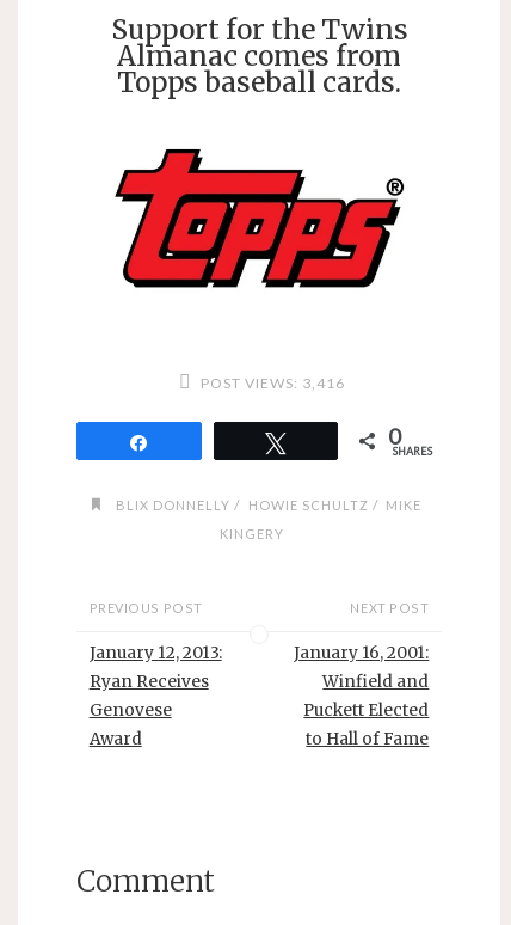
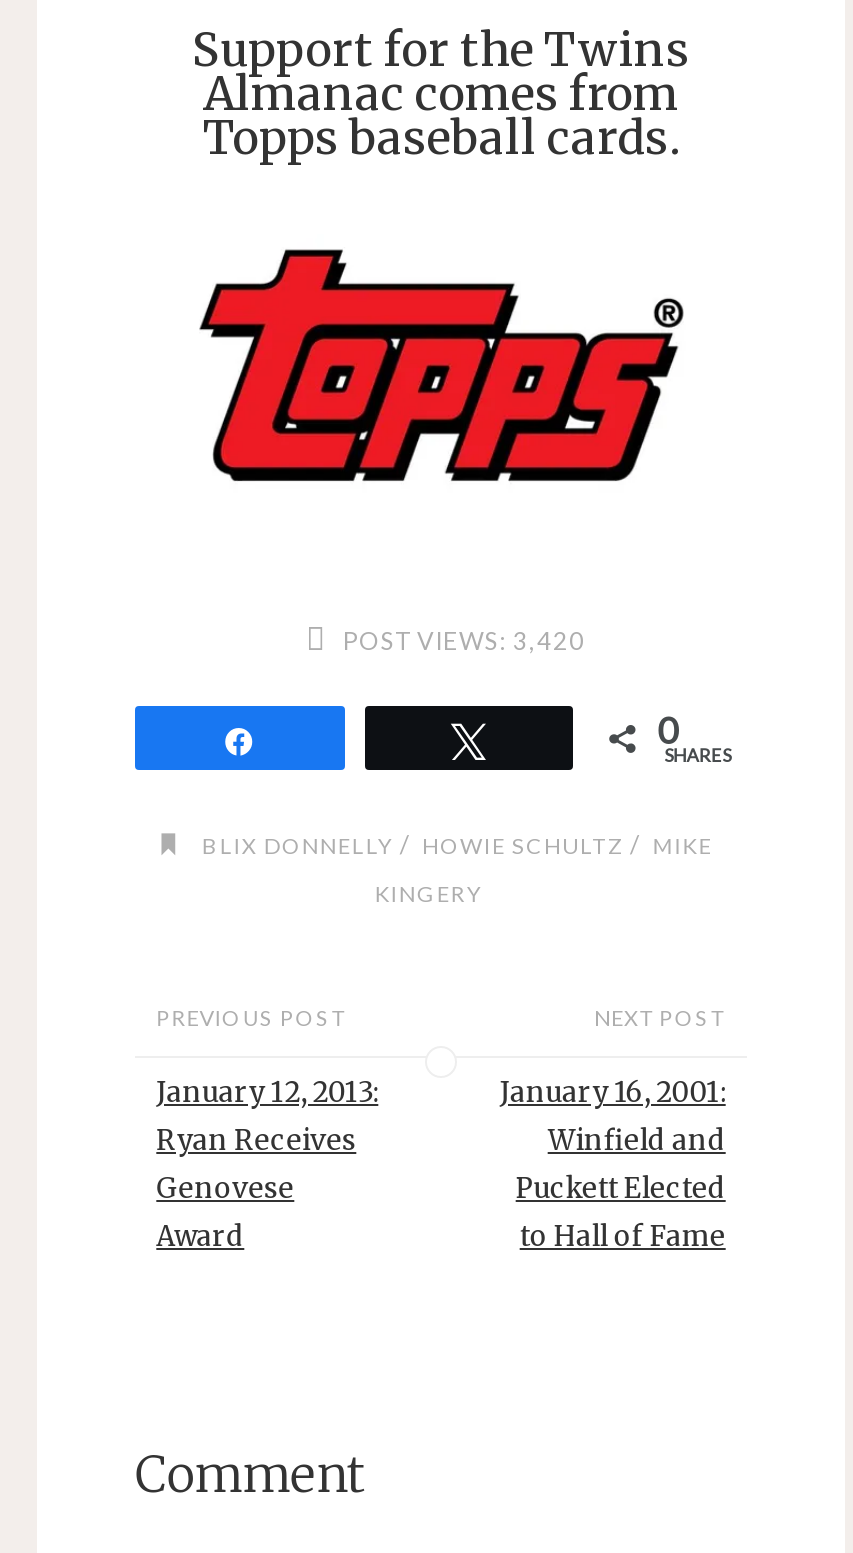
[201,374,345,392] POST VIEWS: 3,416 -> [343,626,585,656] POST VIEWS: 3,420

